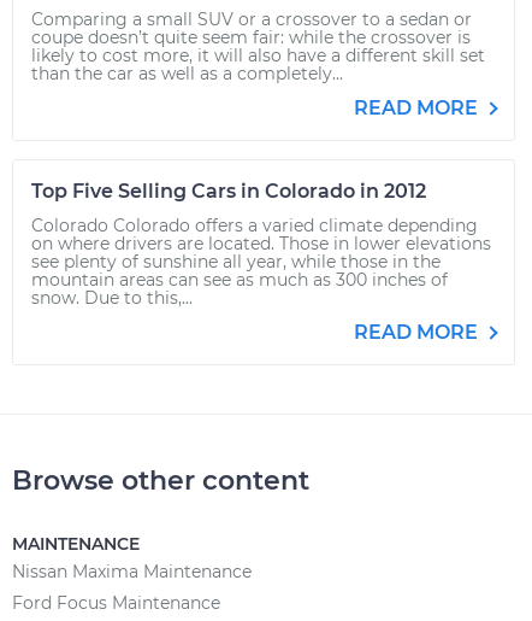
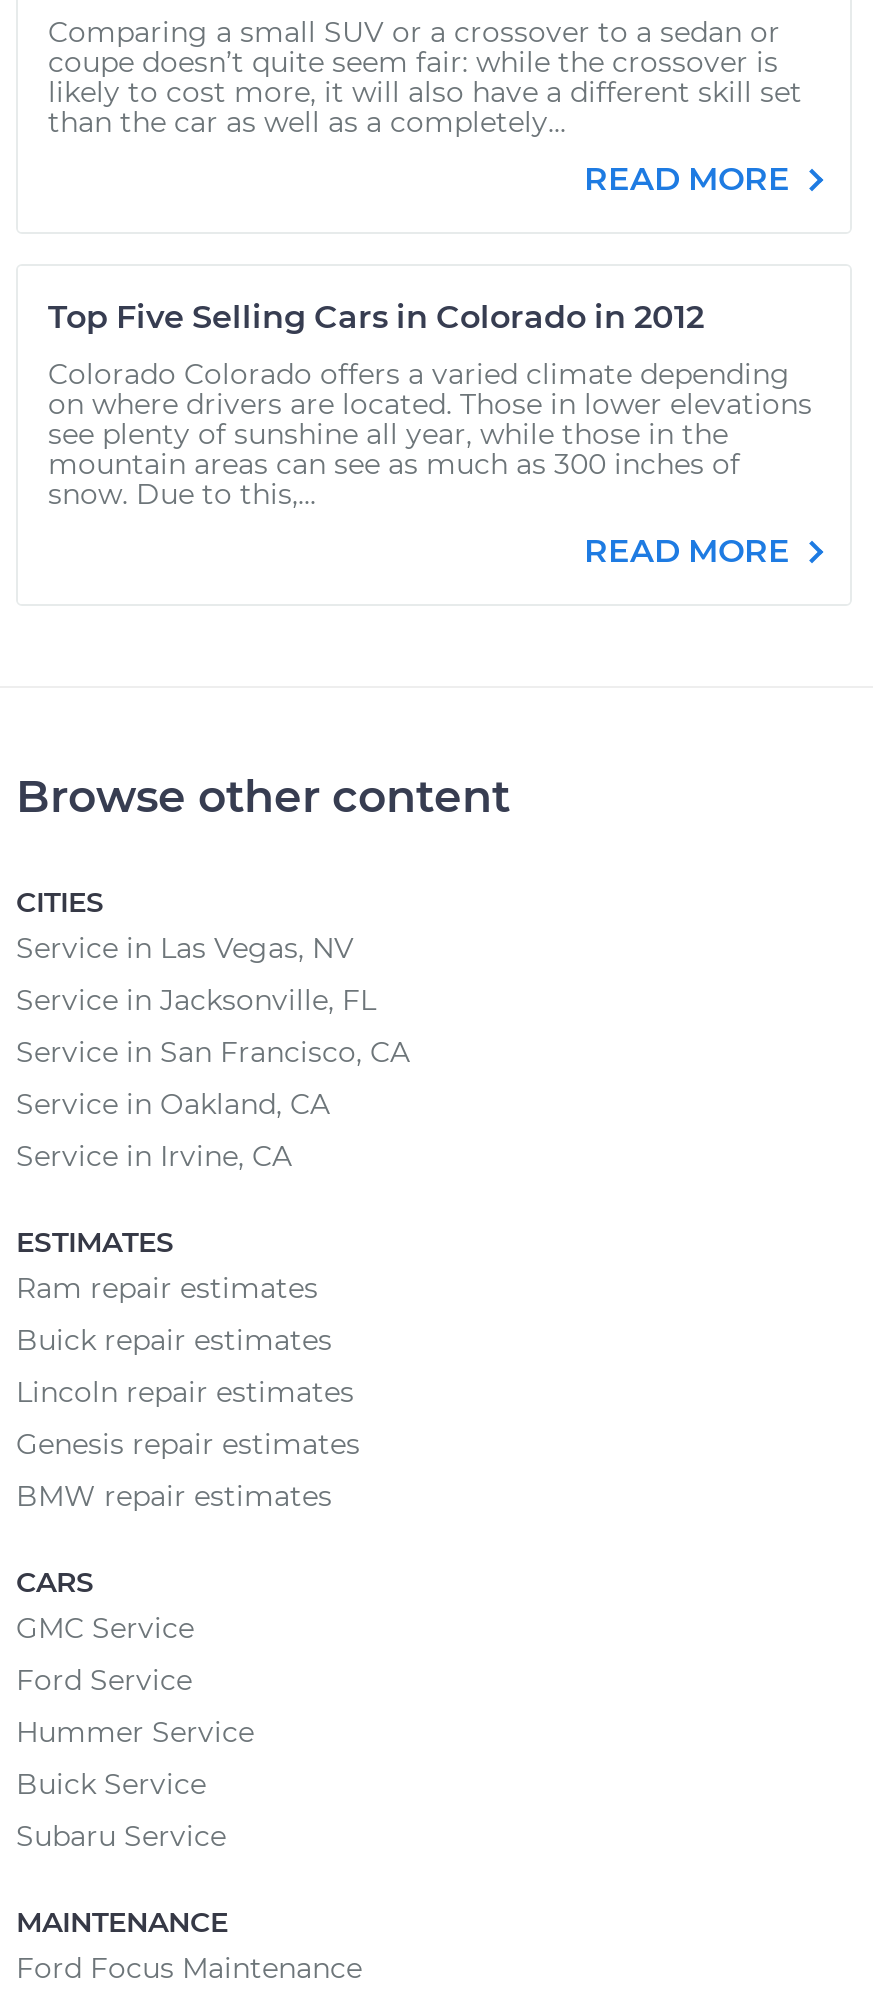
none -> [16,884,410,1854] CITIES | Service in Las Vegas, NV | Service in Jacksonville, FL | Service in San Francisco, CA | Service in Oakland, CA | Service in Irvine, CA | ESTIMATES | Ram repair estimates | Buick repair estimates | Lincoln repair estimates | Genesis repair estimates | BMW repair estimates | CARS | GMC Service | Ford Service | Hummer Service | Buick Service | Subaru Service
moved [12,533,140,555] -> [16,1904,228,1940]: MAINTENANCE
[12,561,252,582] Nissan Maxima Maintenance -> none

